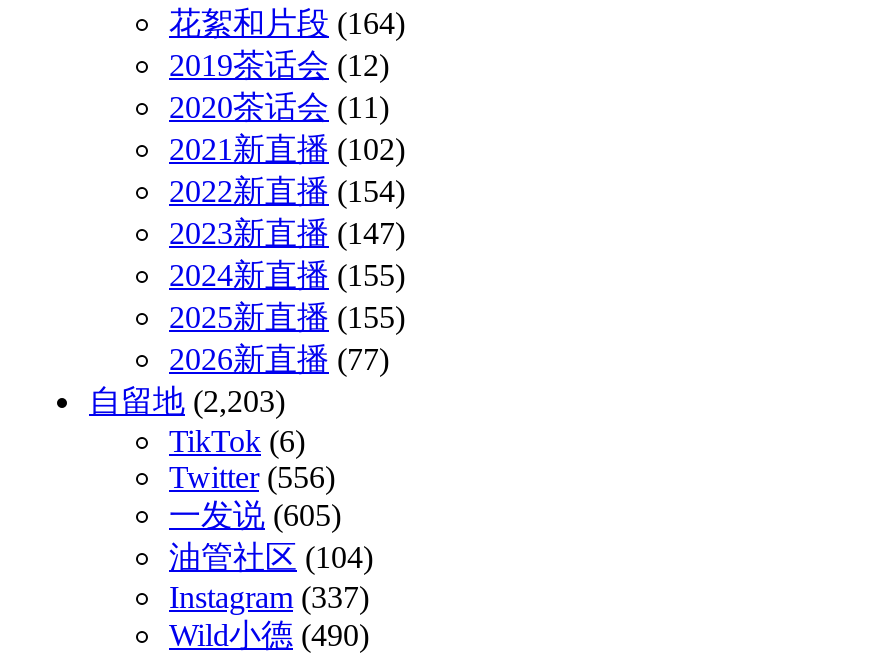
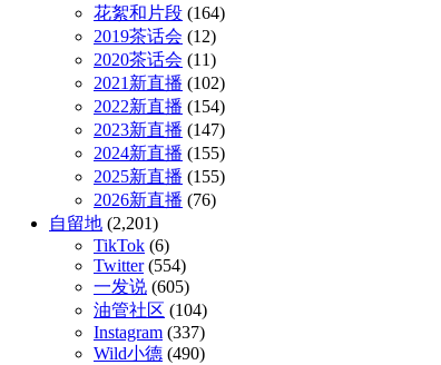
[169,341,389,375] 2026新直播(77) -> [94,190,216,209] 2026新直播(76)
[89,383,285,417] 自留地(2,203) -> [49,213,158,232] 自留地(2,201)
[169,459,335,493] Twitter (556) -> [94,255,186,274] Twitter (554)

